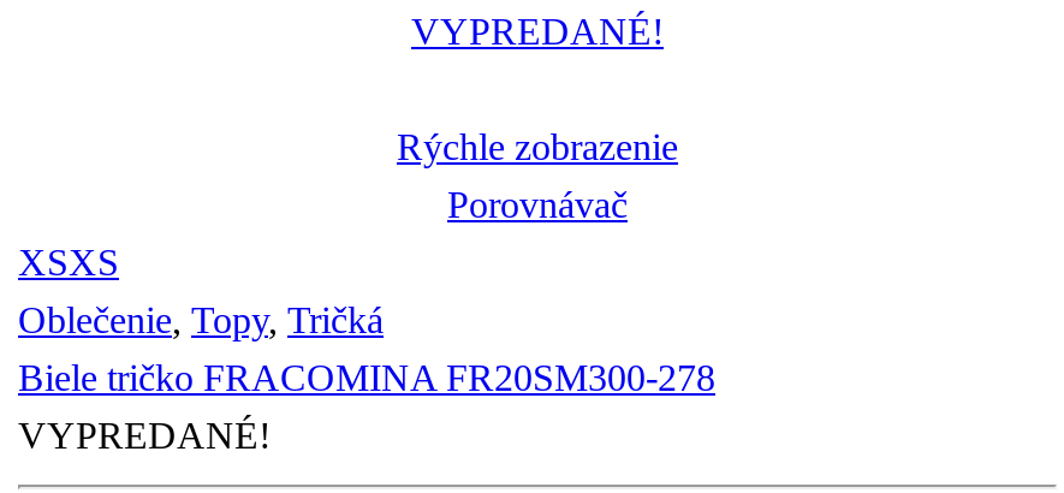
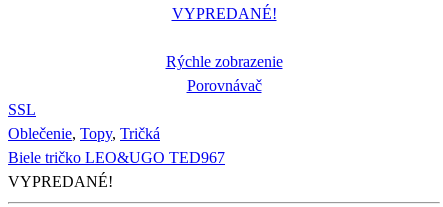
[18,241,119,282] XSXS -> [8,101,36,118] SSL
[18,356,715,397] Biele tričko FRACOMINA FR20SM300-278 -> [8,149,225,166] Biele tričko LEO&UGO TED967

